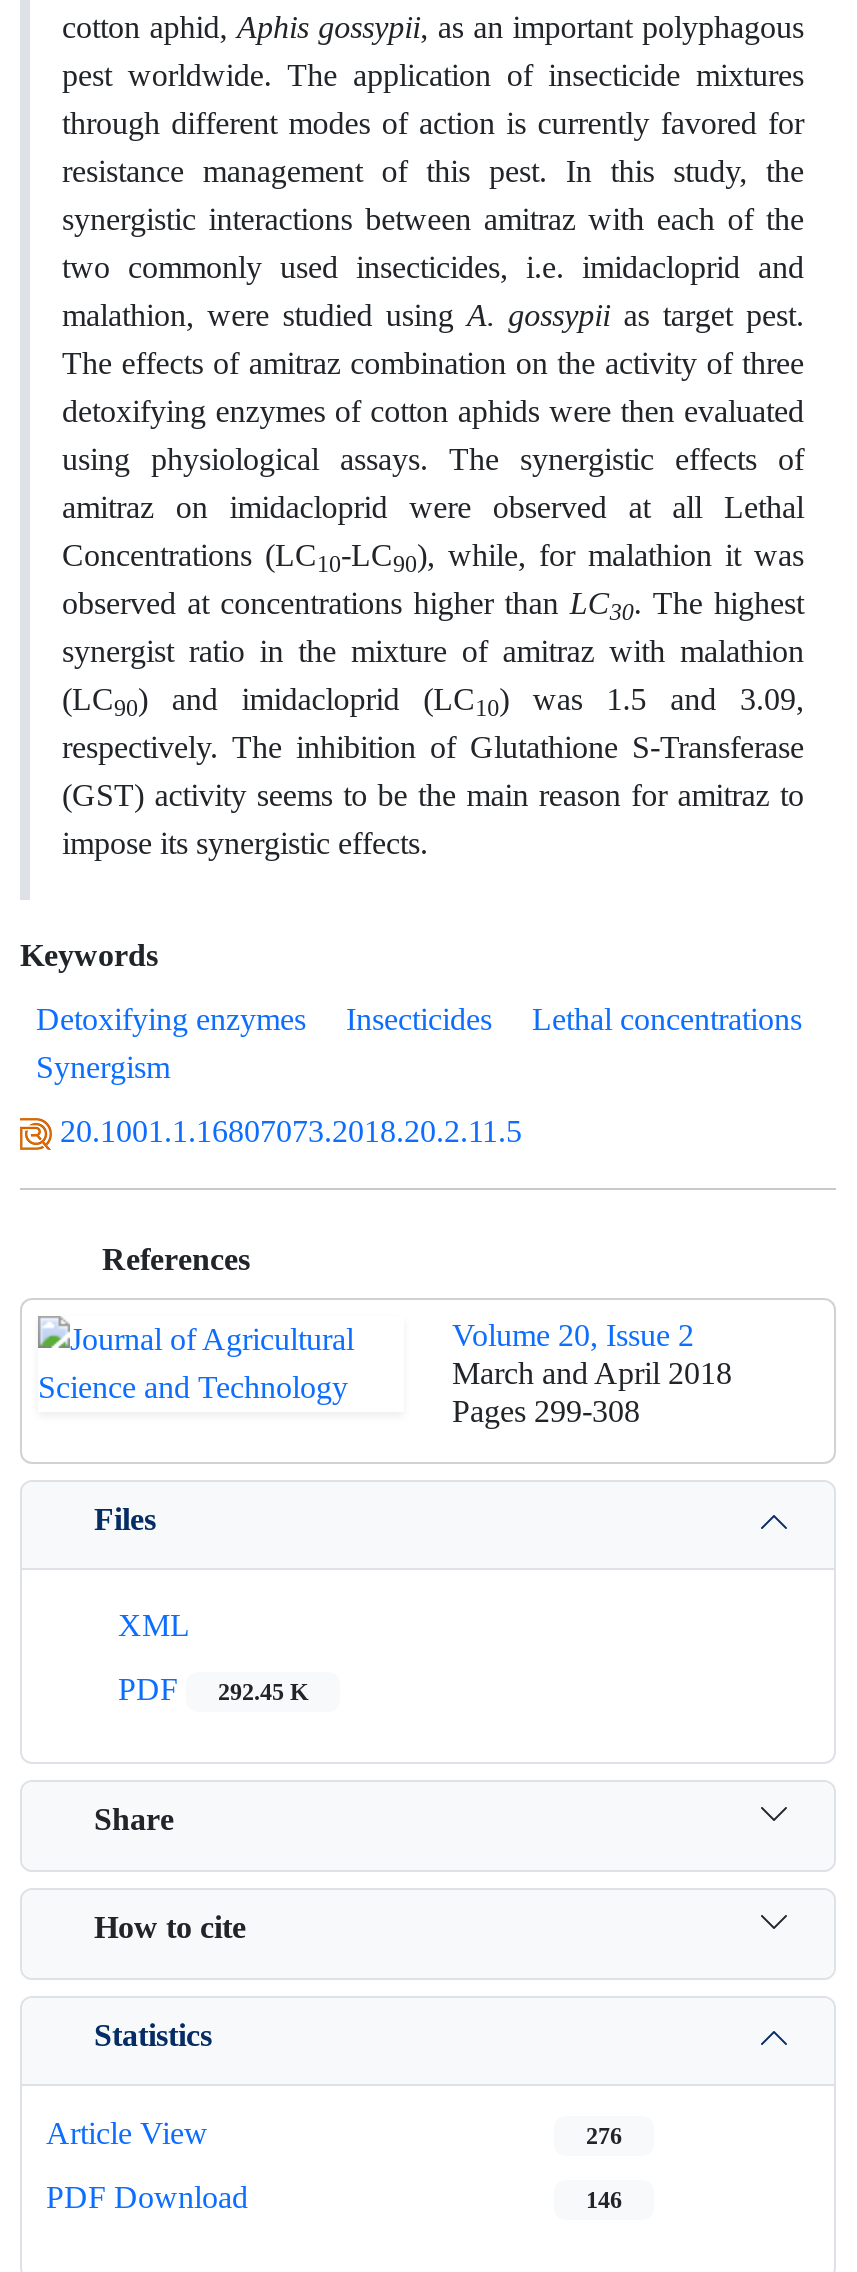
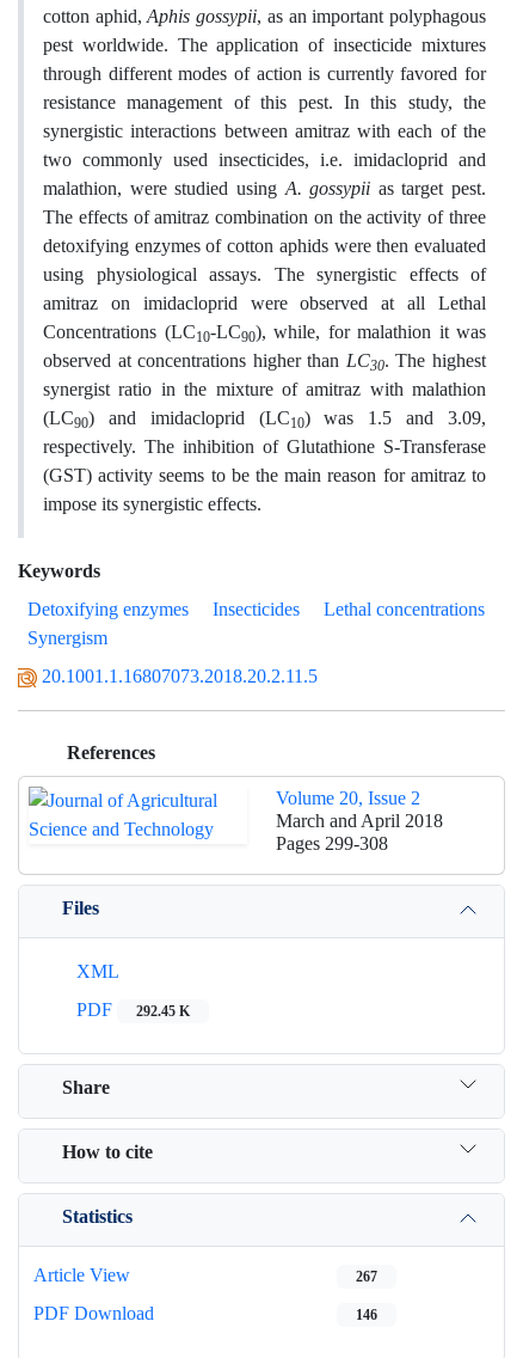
[586,2120,622,2150] 276 -> [356,1267,377,1285] 267

